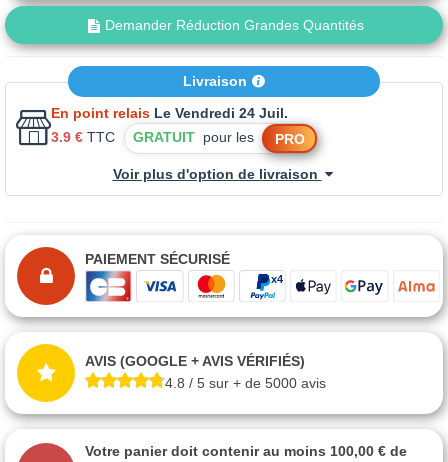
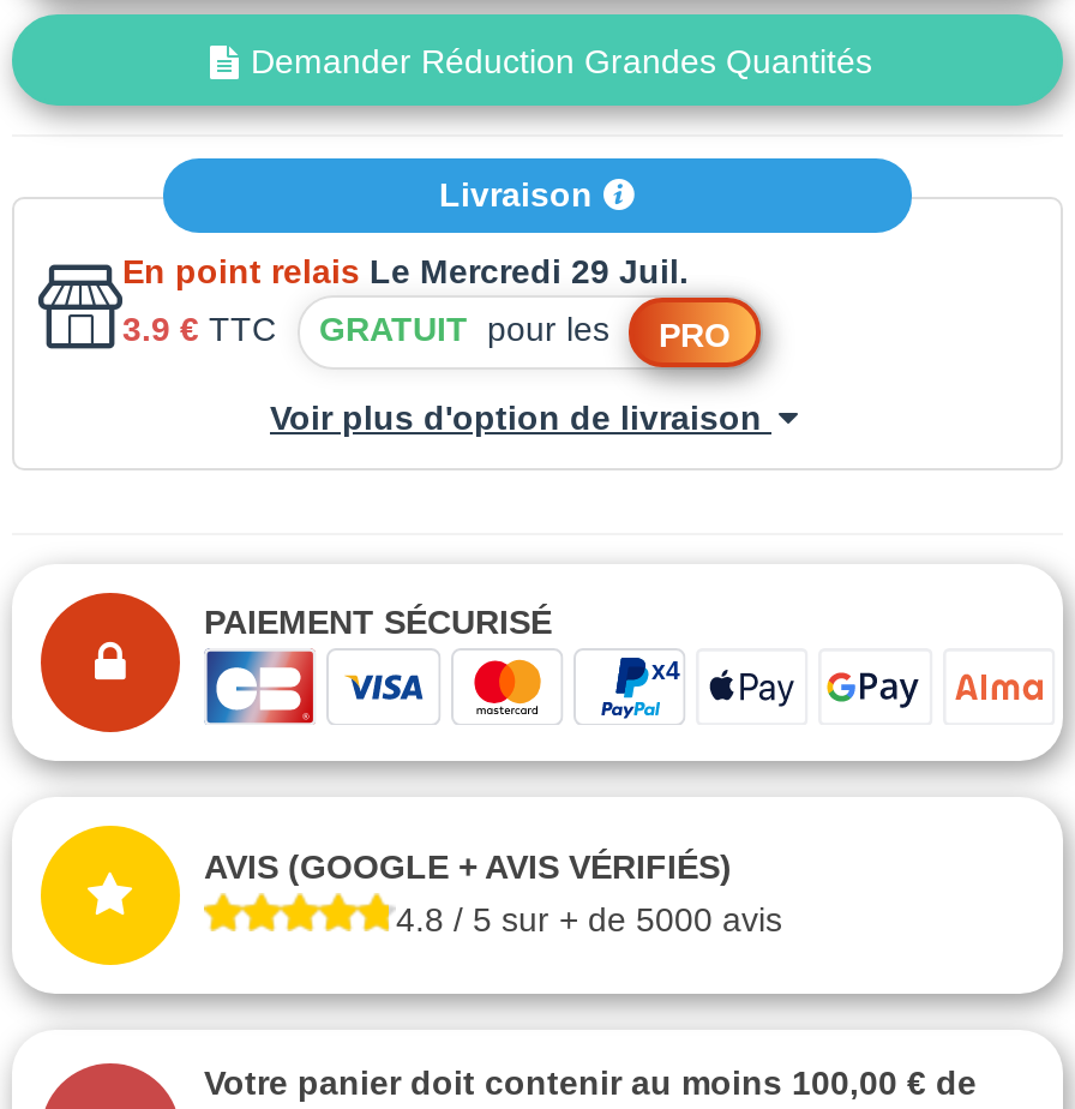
[51,105,288,121] En point relais Le Vendredi 24 Juil. -> [122,251,689,289] En point relais Le Mercredi 29 Juil.

